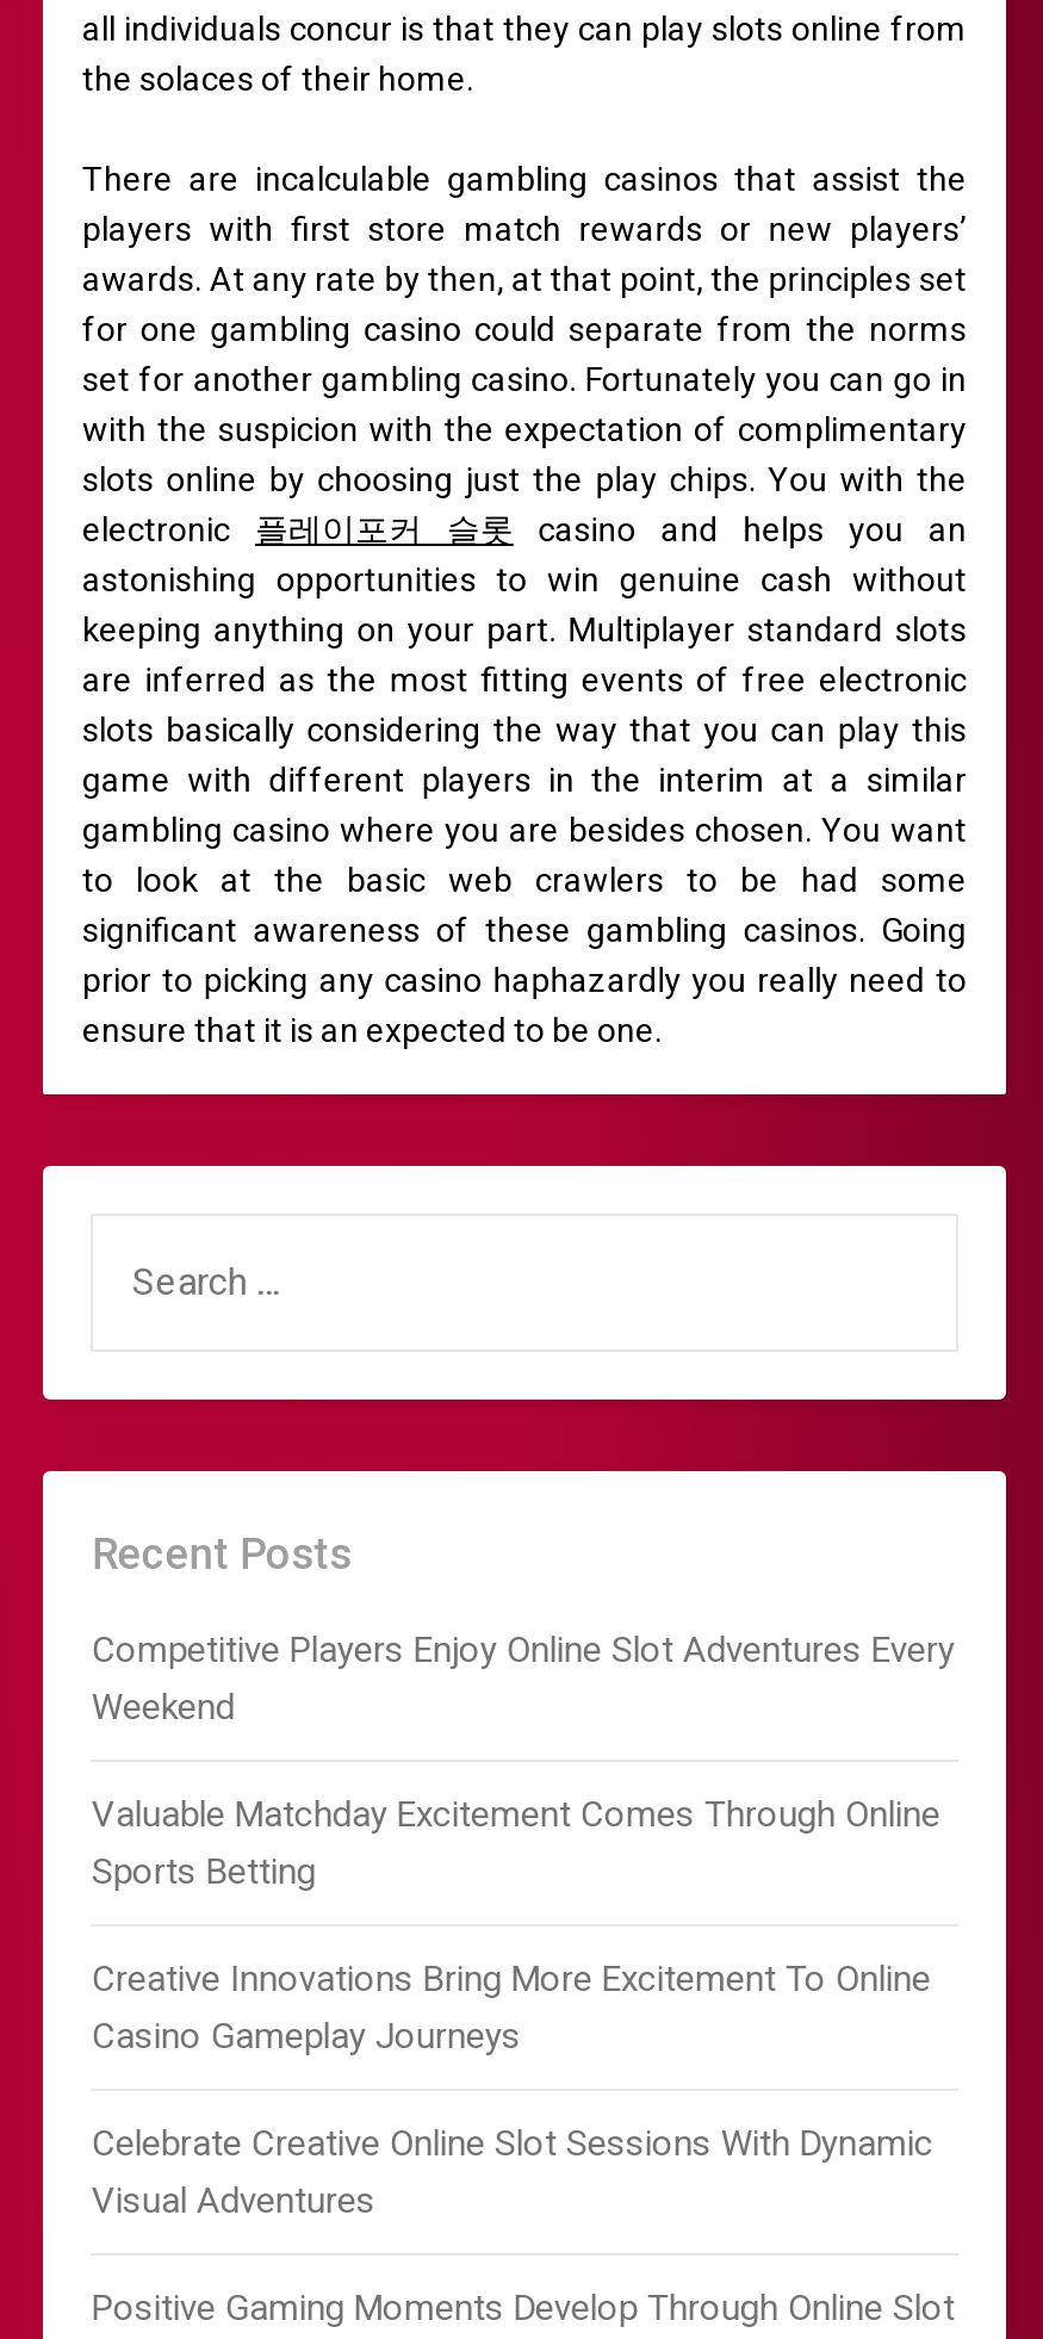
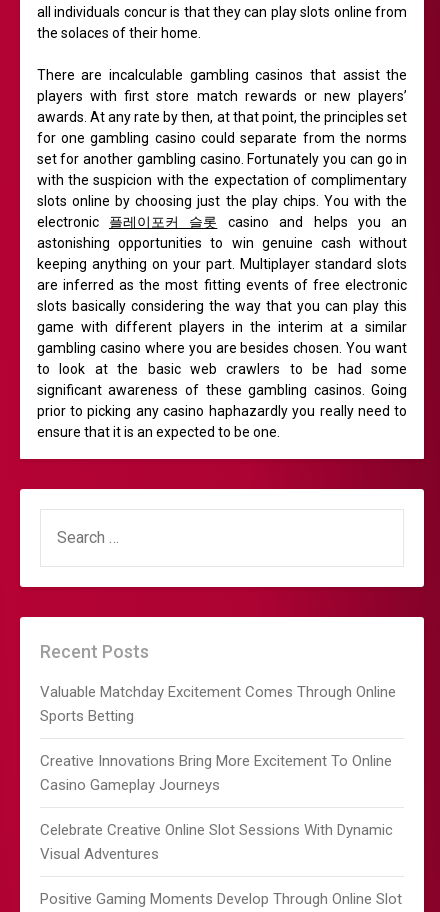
[92,1628,955,1729] Competitive Players Enjoy Online Slot Adventures Every | Weekend -> none

